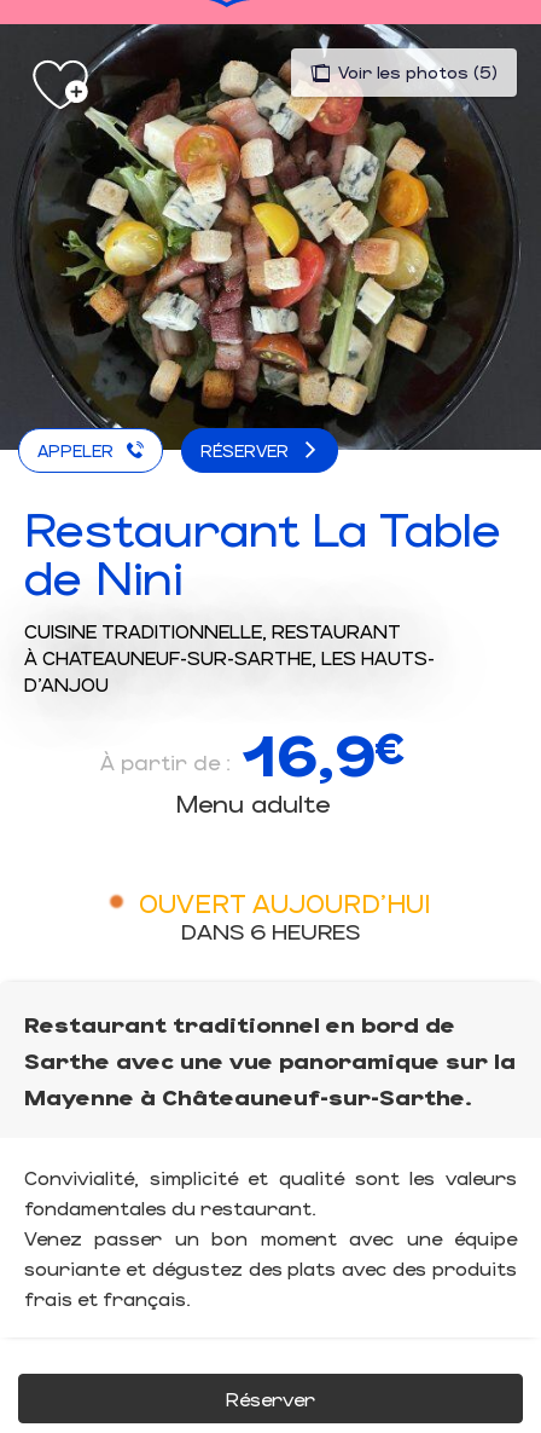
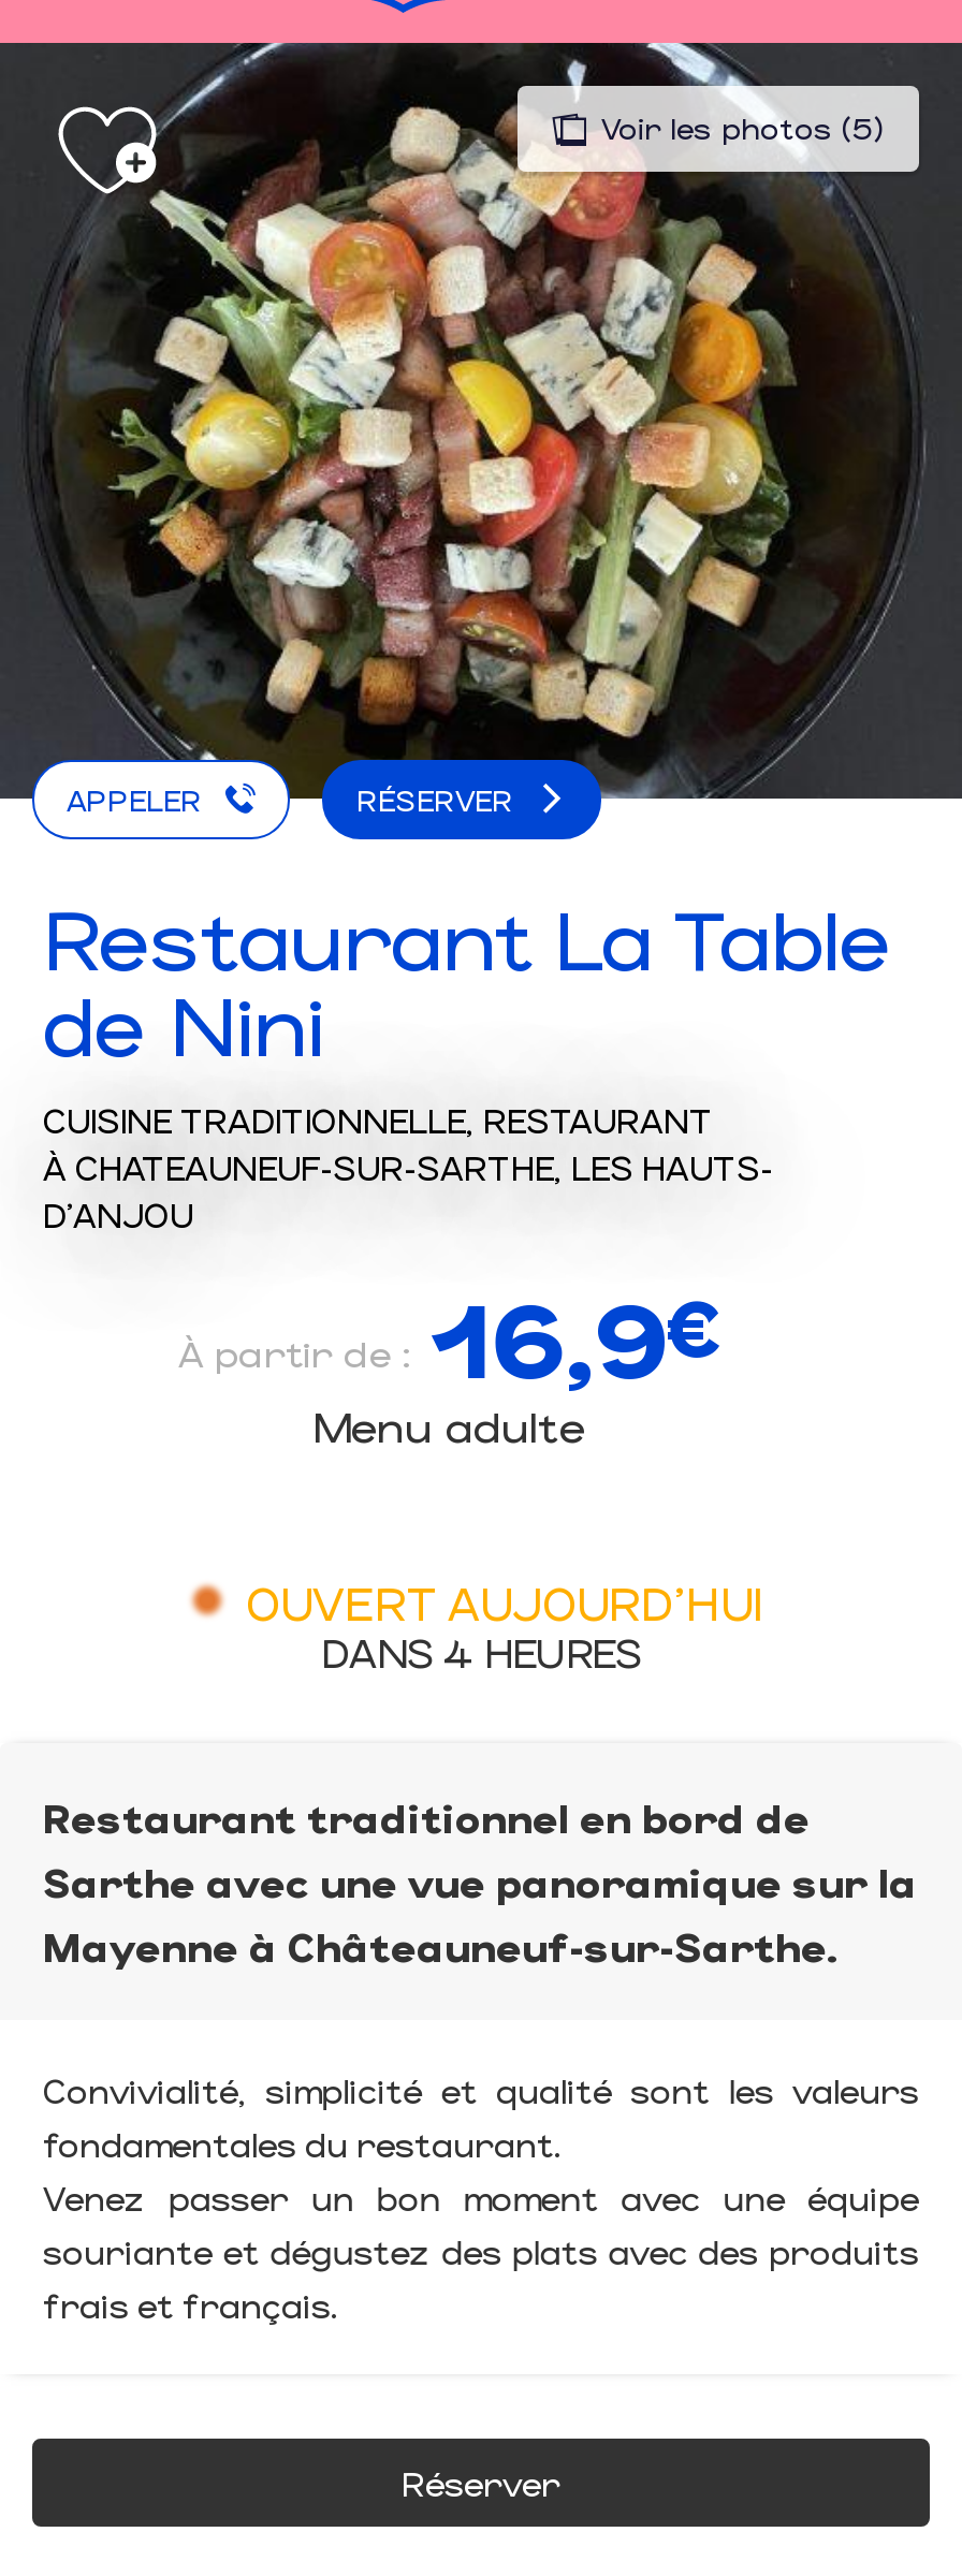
[181,917,360,944] DANS 6 HEURES -> [321,1627,641,1676] DANS 4 HEURES

